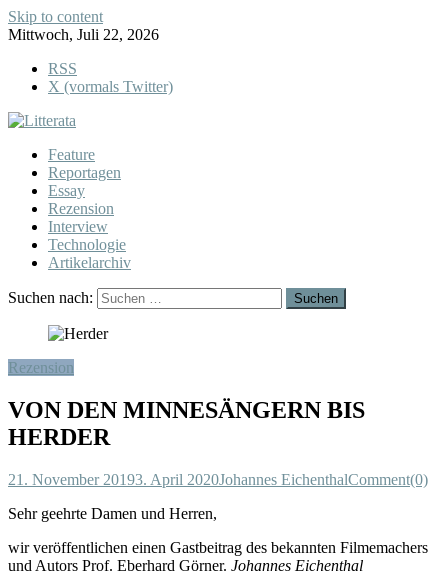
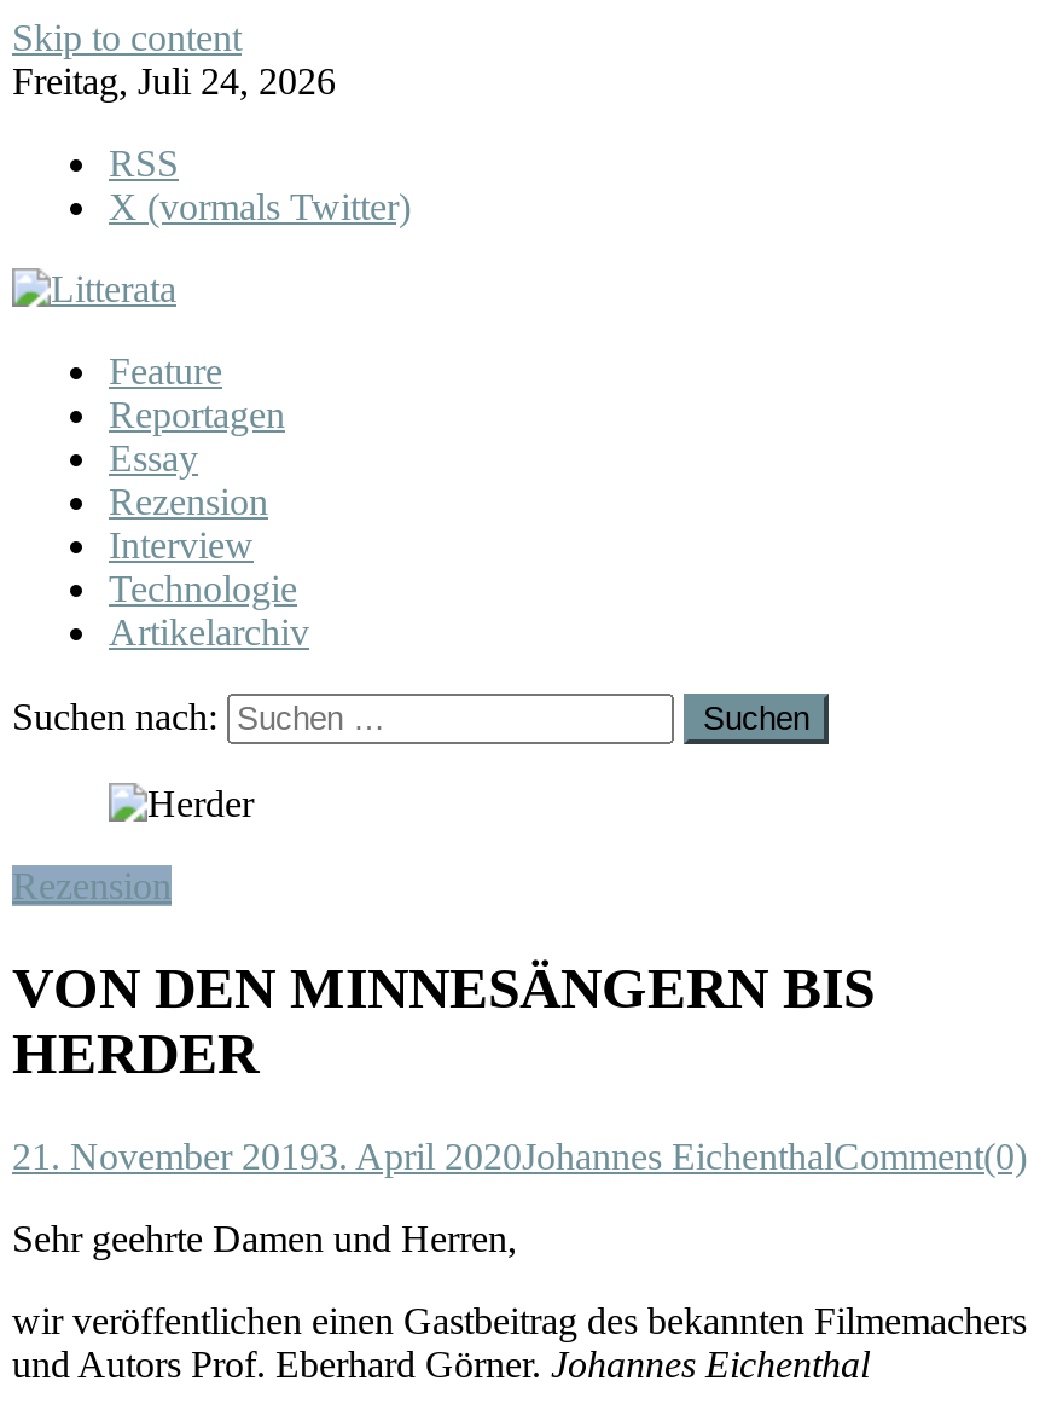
[8,26,159,43] Mittwoch, Juli 22, 2026 -> [12,60,336,101] Freitag, Juli 24, 2026

